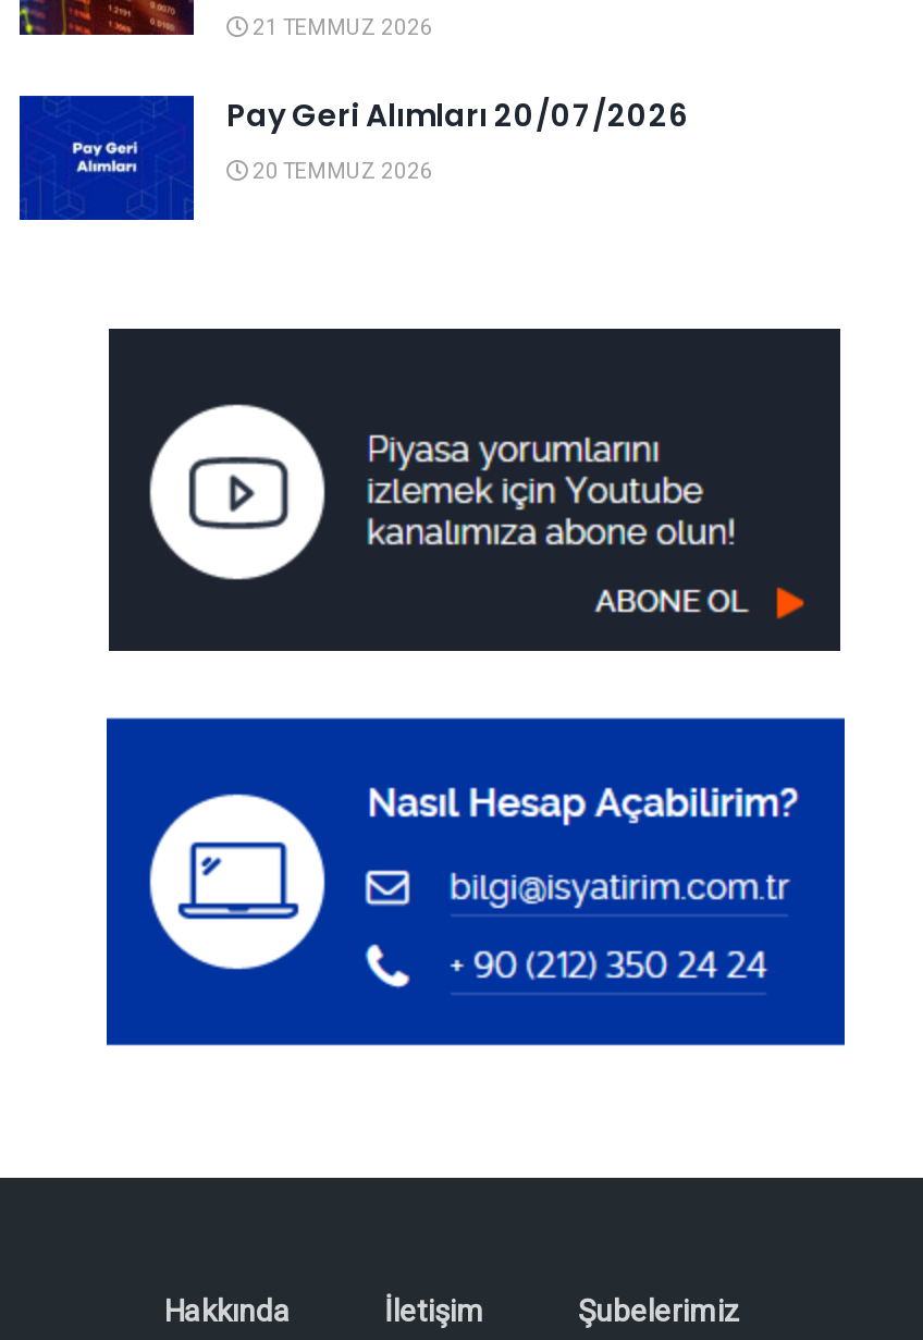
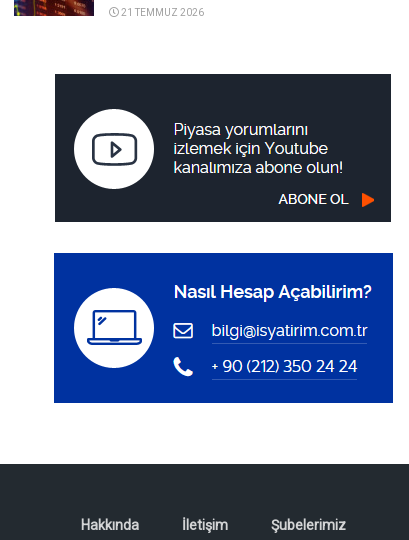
[17,94,688,222] [image] | Pay Geri Alımları 20/07/2026 | 20 TEMMUZ 2026 -> none

